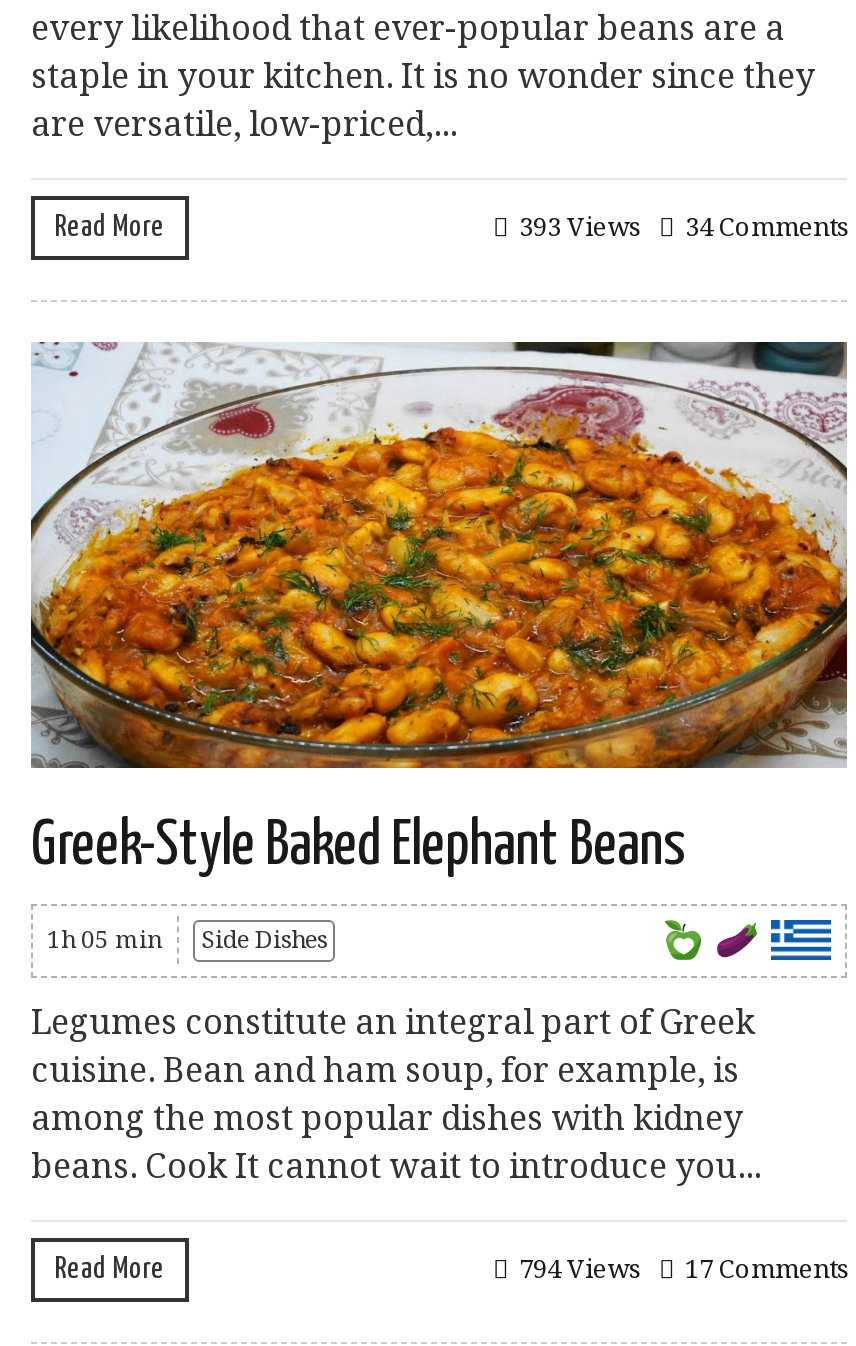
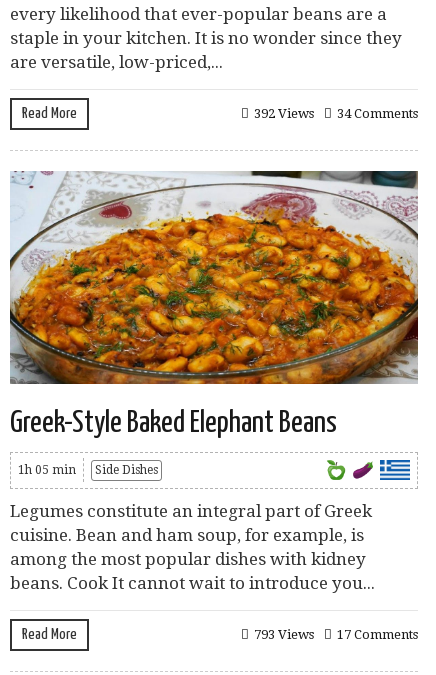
[519,211,847,241] 393 Views 34 Comments -> [254,105,418,120] 392 Views 34 Comments
[519,1254,847,1284] 794 Views 17 Comments -> [254,627,418,642] 793 Views 17 Comments

